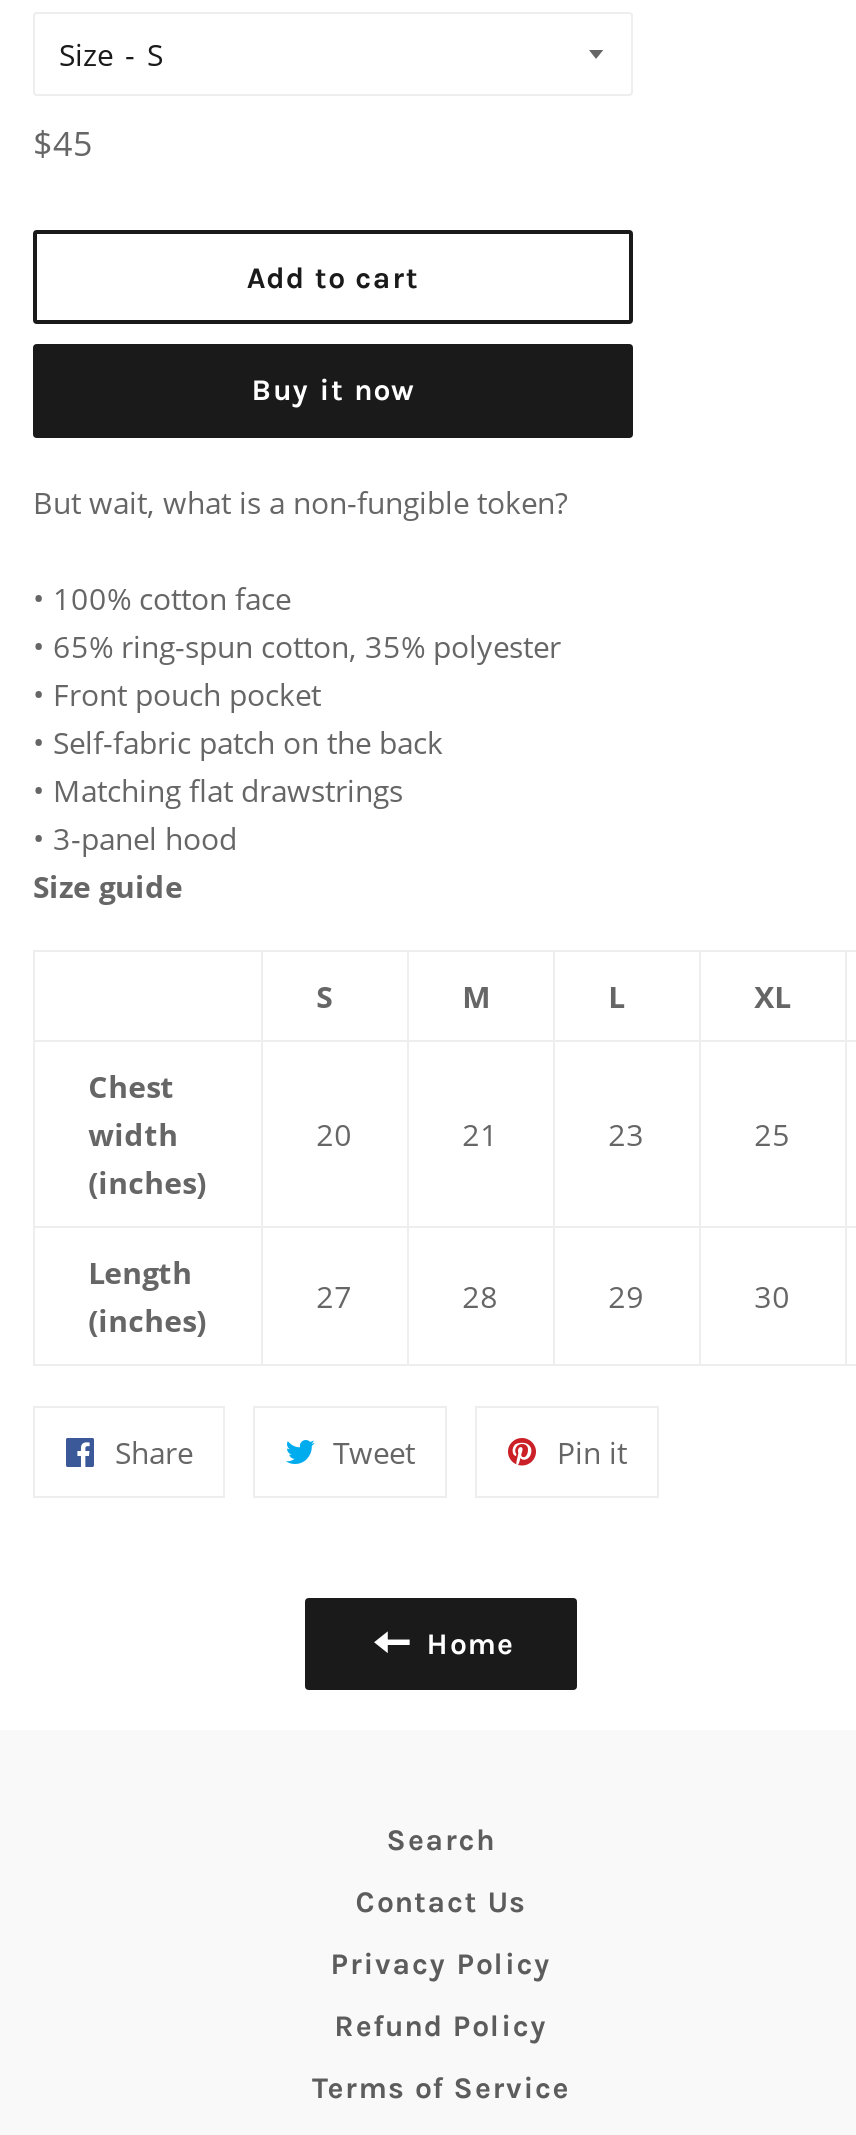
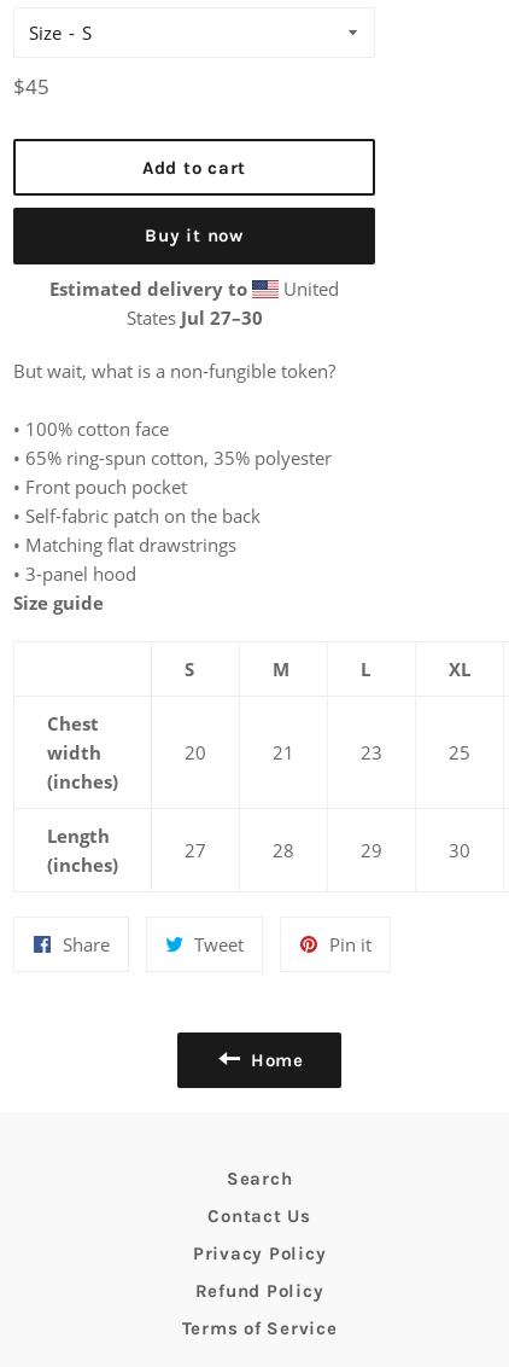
none -> [49,277,339,330] Estimated delivery to | United | States Jul 27–30

